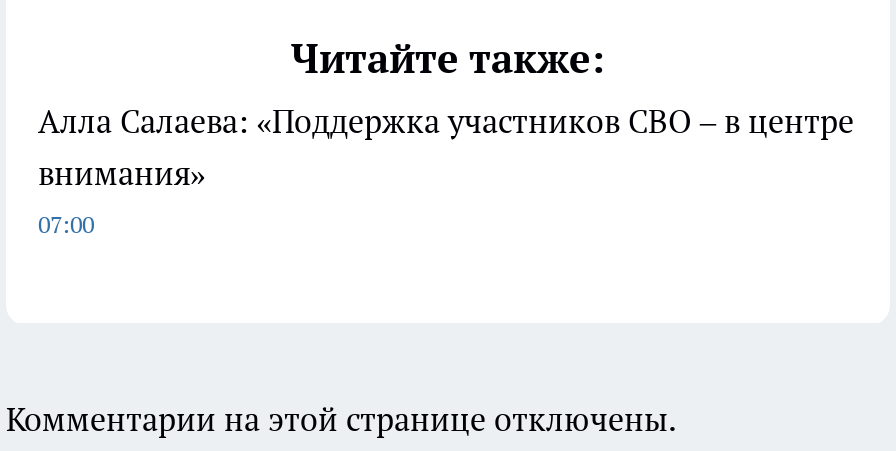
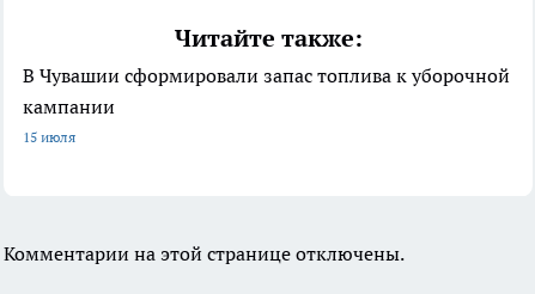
[38,100,854,238] Алла Салаева: «Поддержка участников СВО – в центре | внимания» | 07:00 -> [23,63,510,145] В Чувашии сформировали запас топлива к уборочной | кампании | 15 июля

